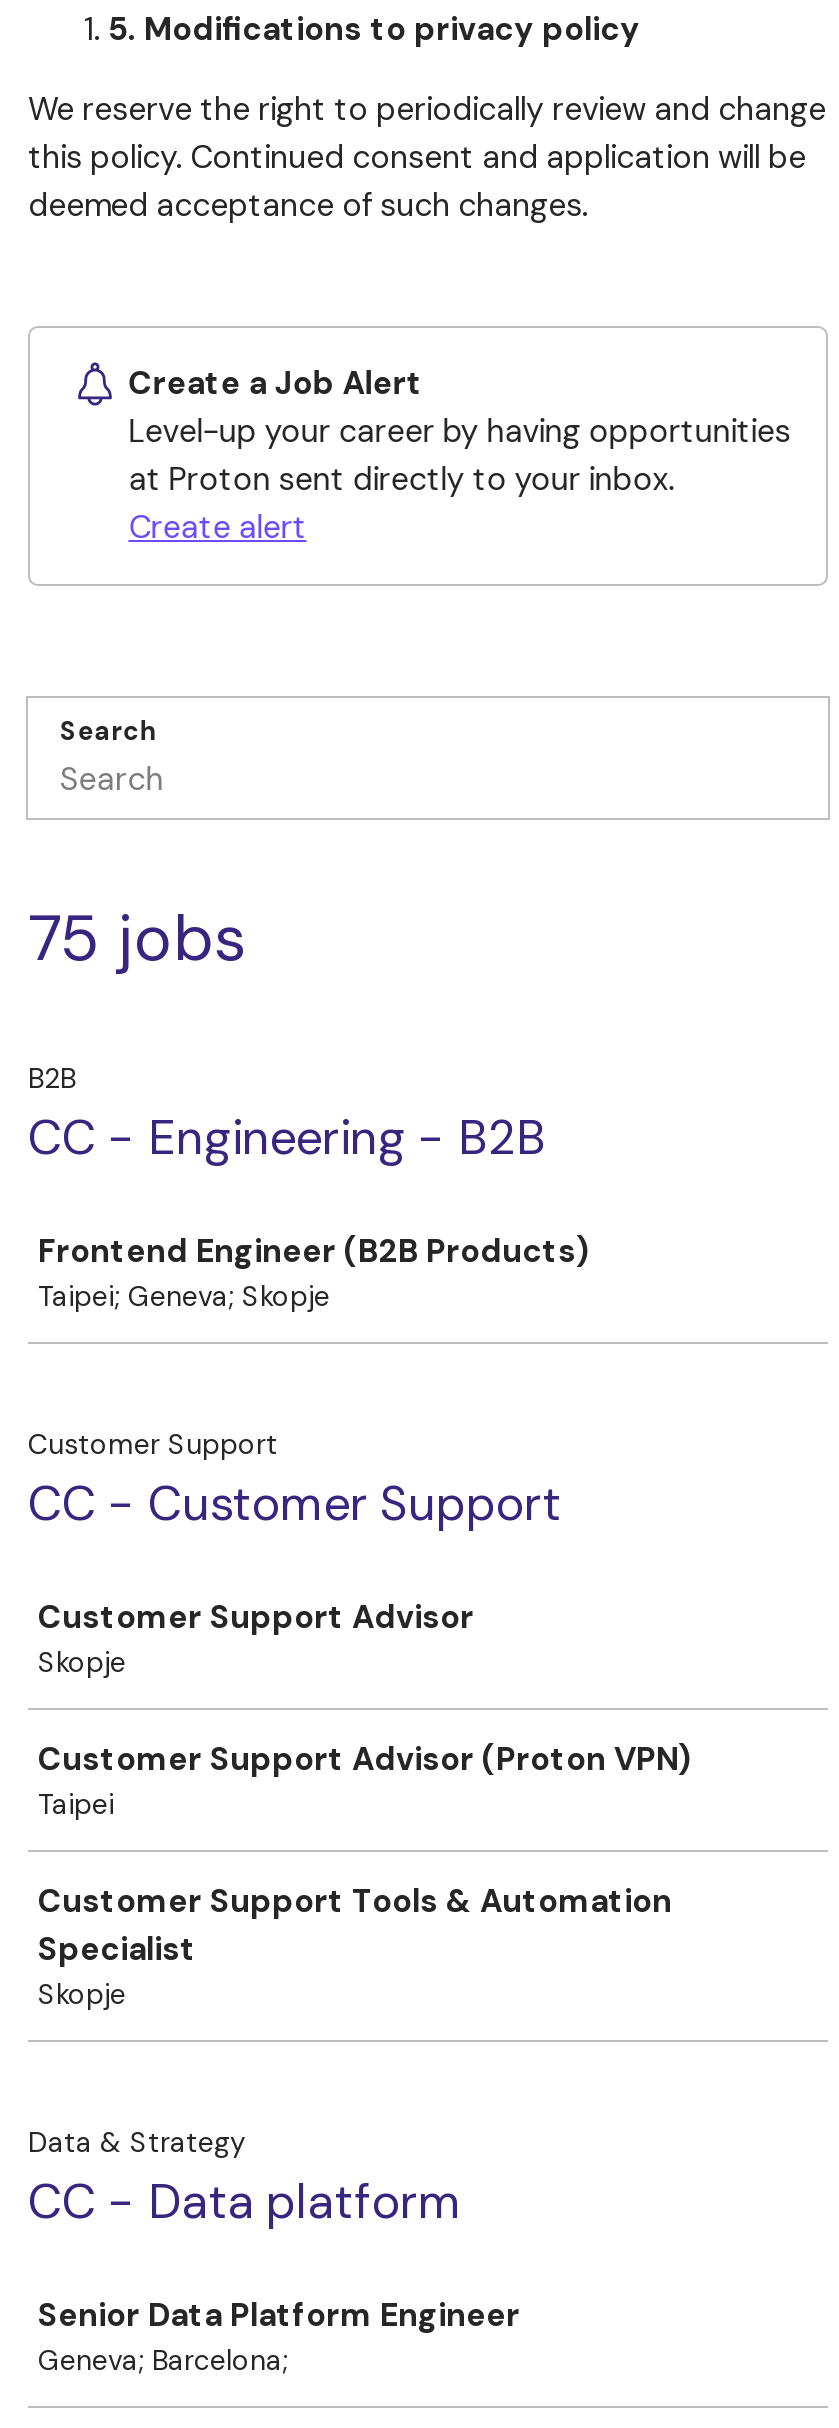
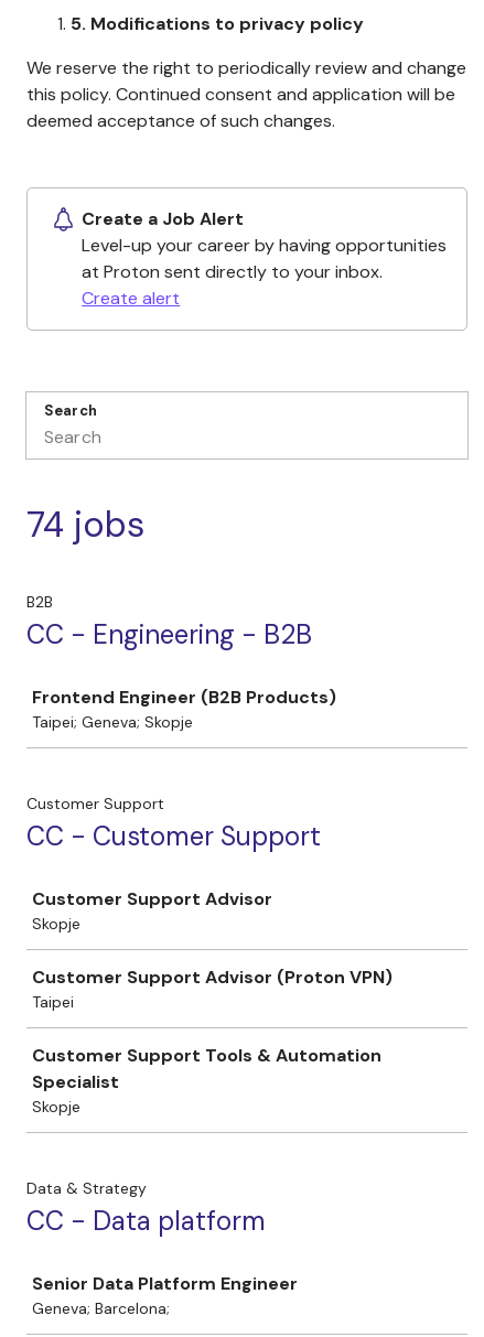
[28,896,246,980] 75 jobs -> [26,502,144,548] 74 jobs

